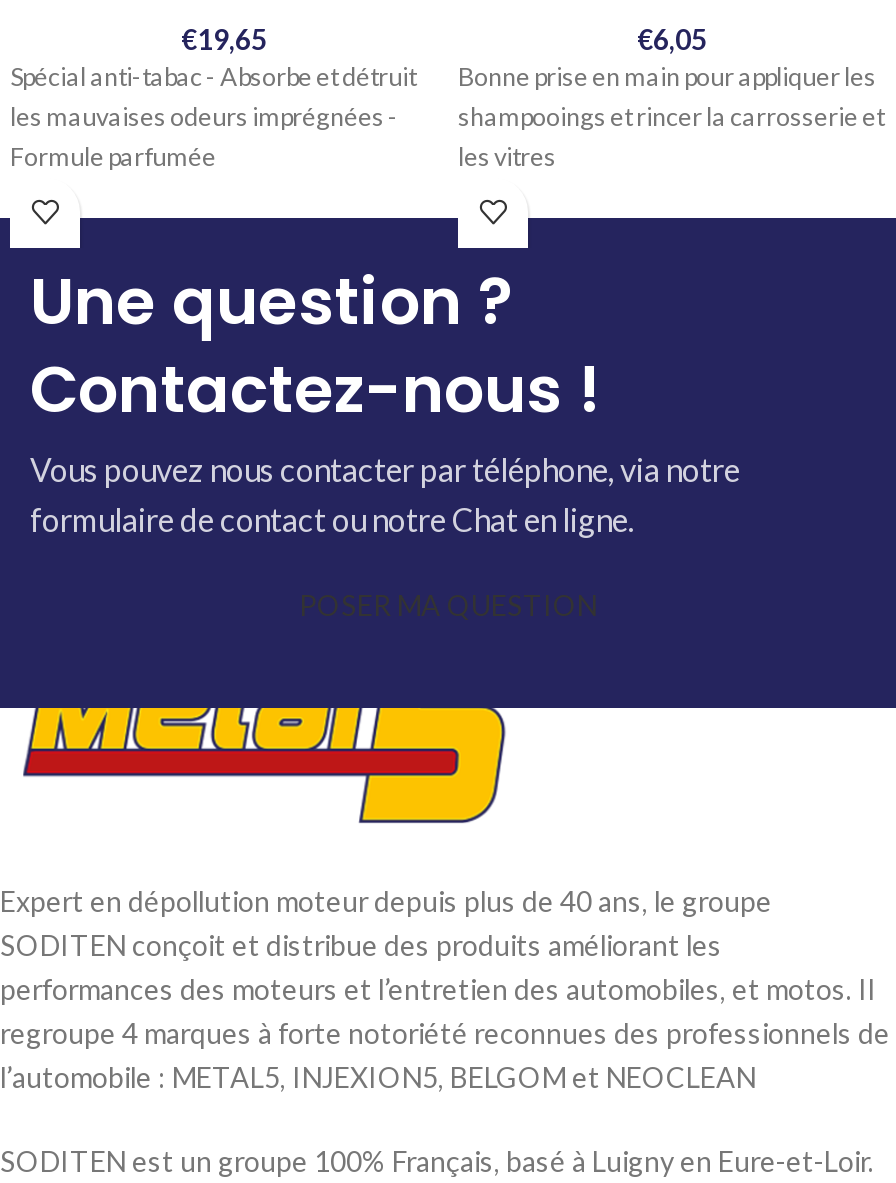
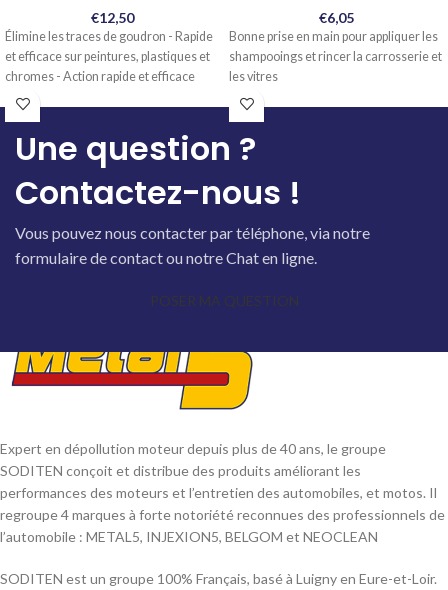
[10,22,416,172] €19,65 | Spécial anti-tabac - Absorbe et détruit | les mauvaises odeurs imprégnées - | Formule parfumée -> [5,9,213,84] €12,50 | Élimine les traces de goudron - Rapide | et efficace sur peintures, plastiques et | chromes - Action rapide et efficace

